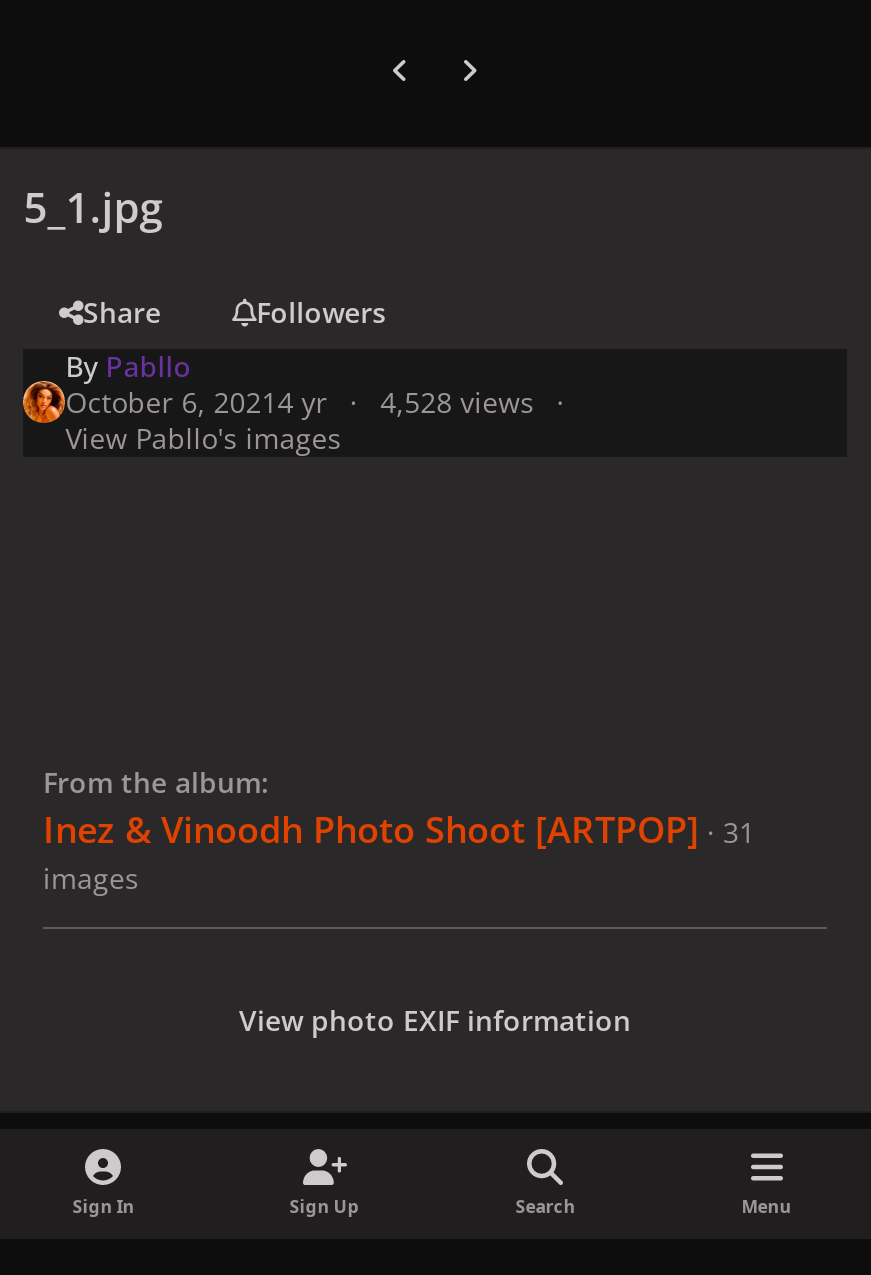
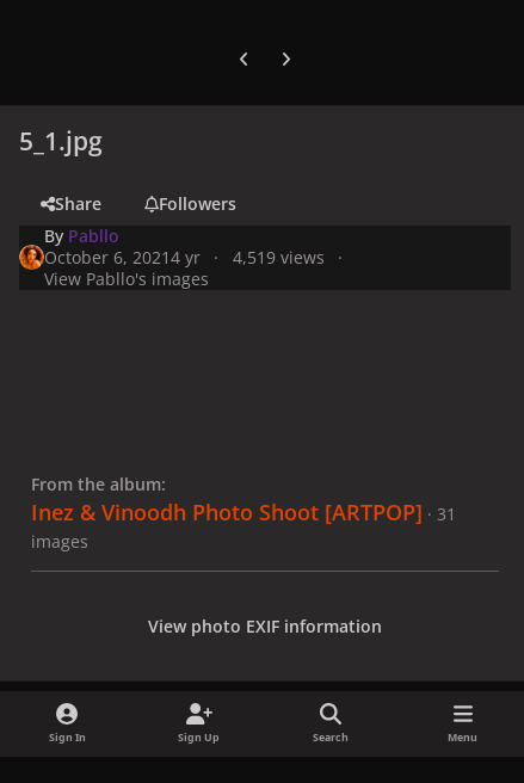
[65,382,534,420] October 6, 2021 4 yr 4,528 views -> [44,245,324,268] October 6, 2021 4 yr 4,519 views

